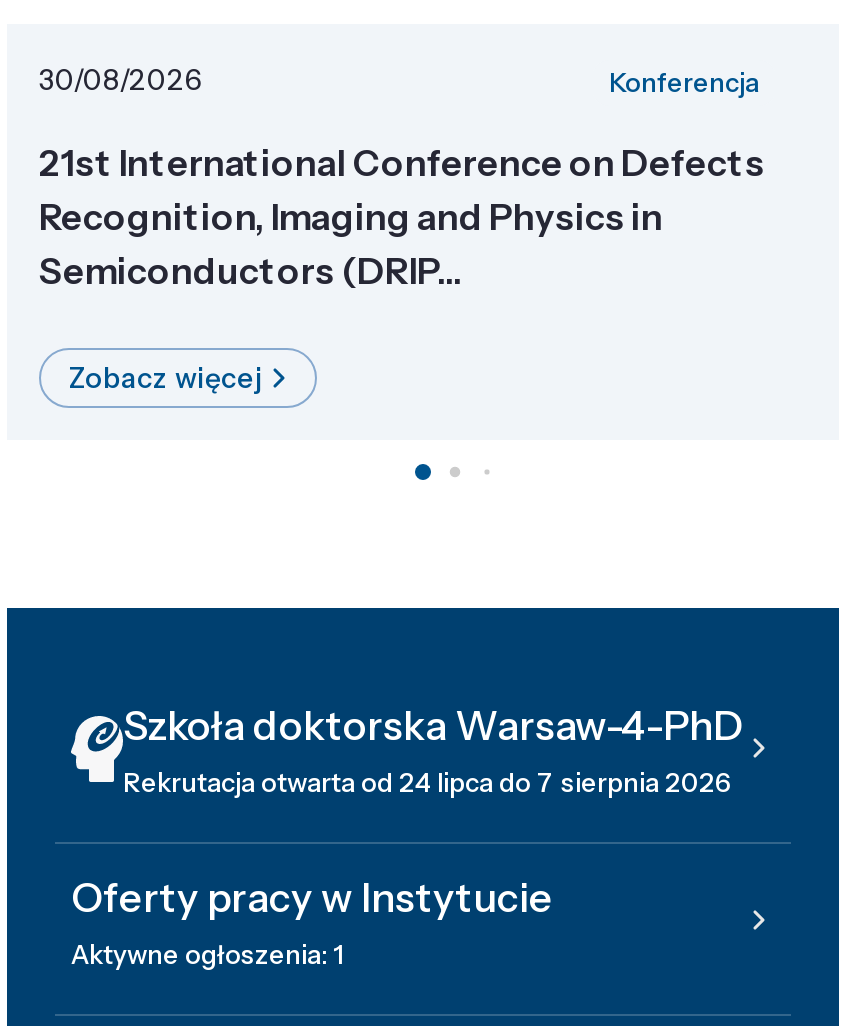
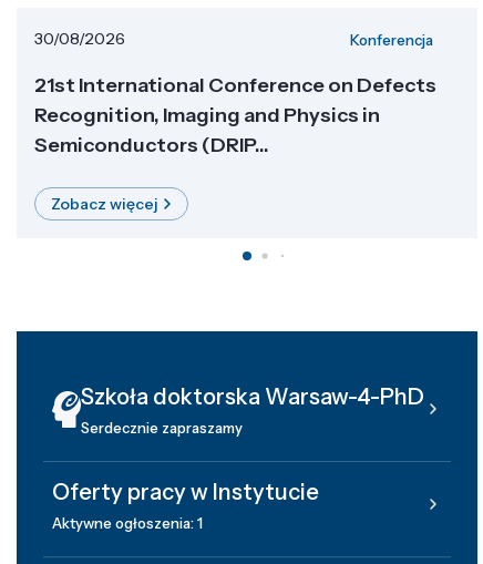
[123,765,731,797] Rekrutacja otwarta od 24 lipca do 7 sierpnia 2026 -> [81,418,243,436] Serdecznie zapraszamy

